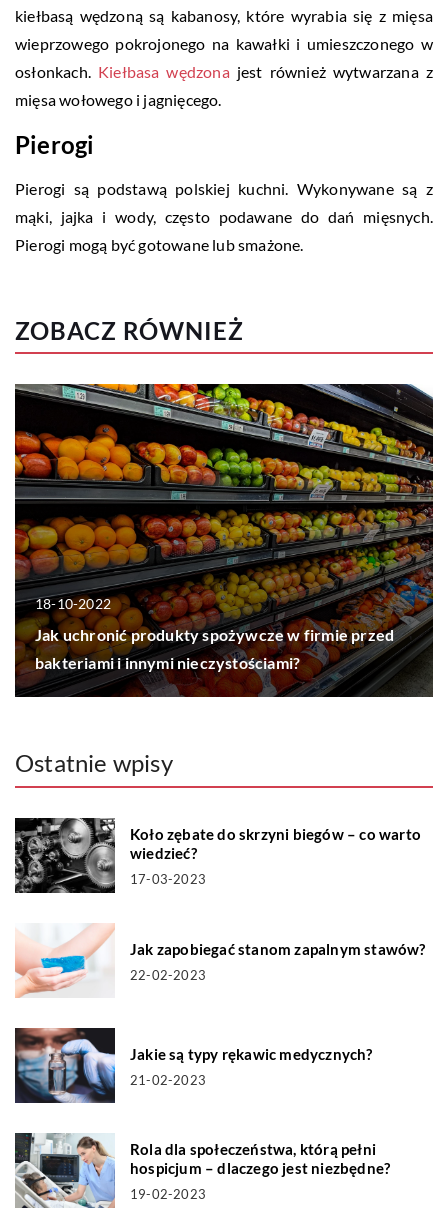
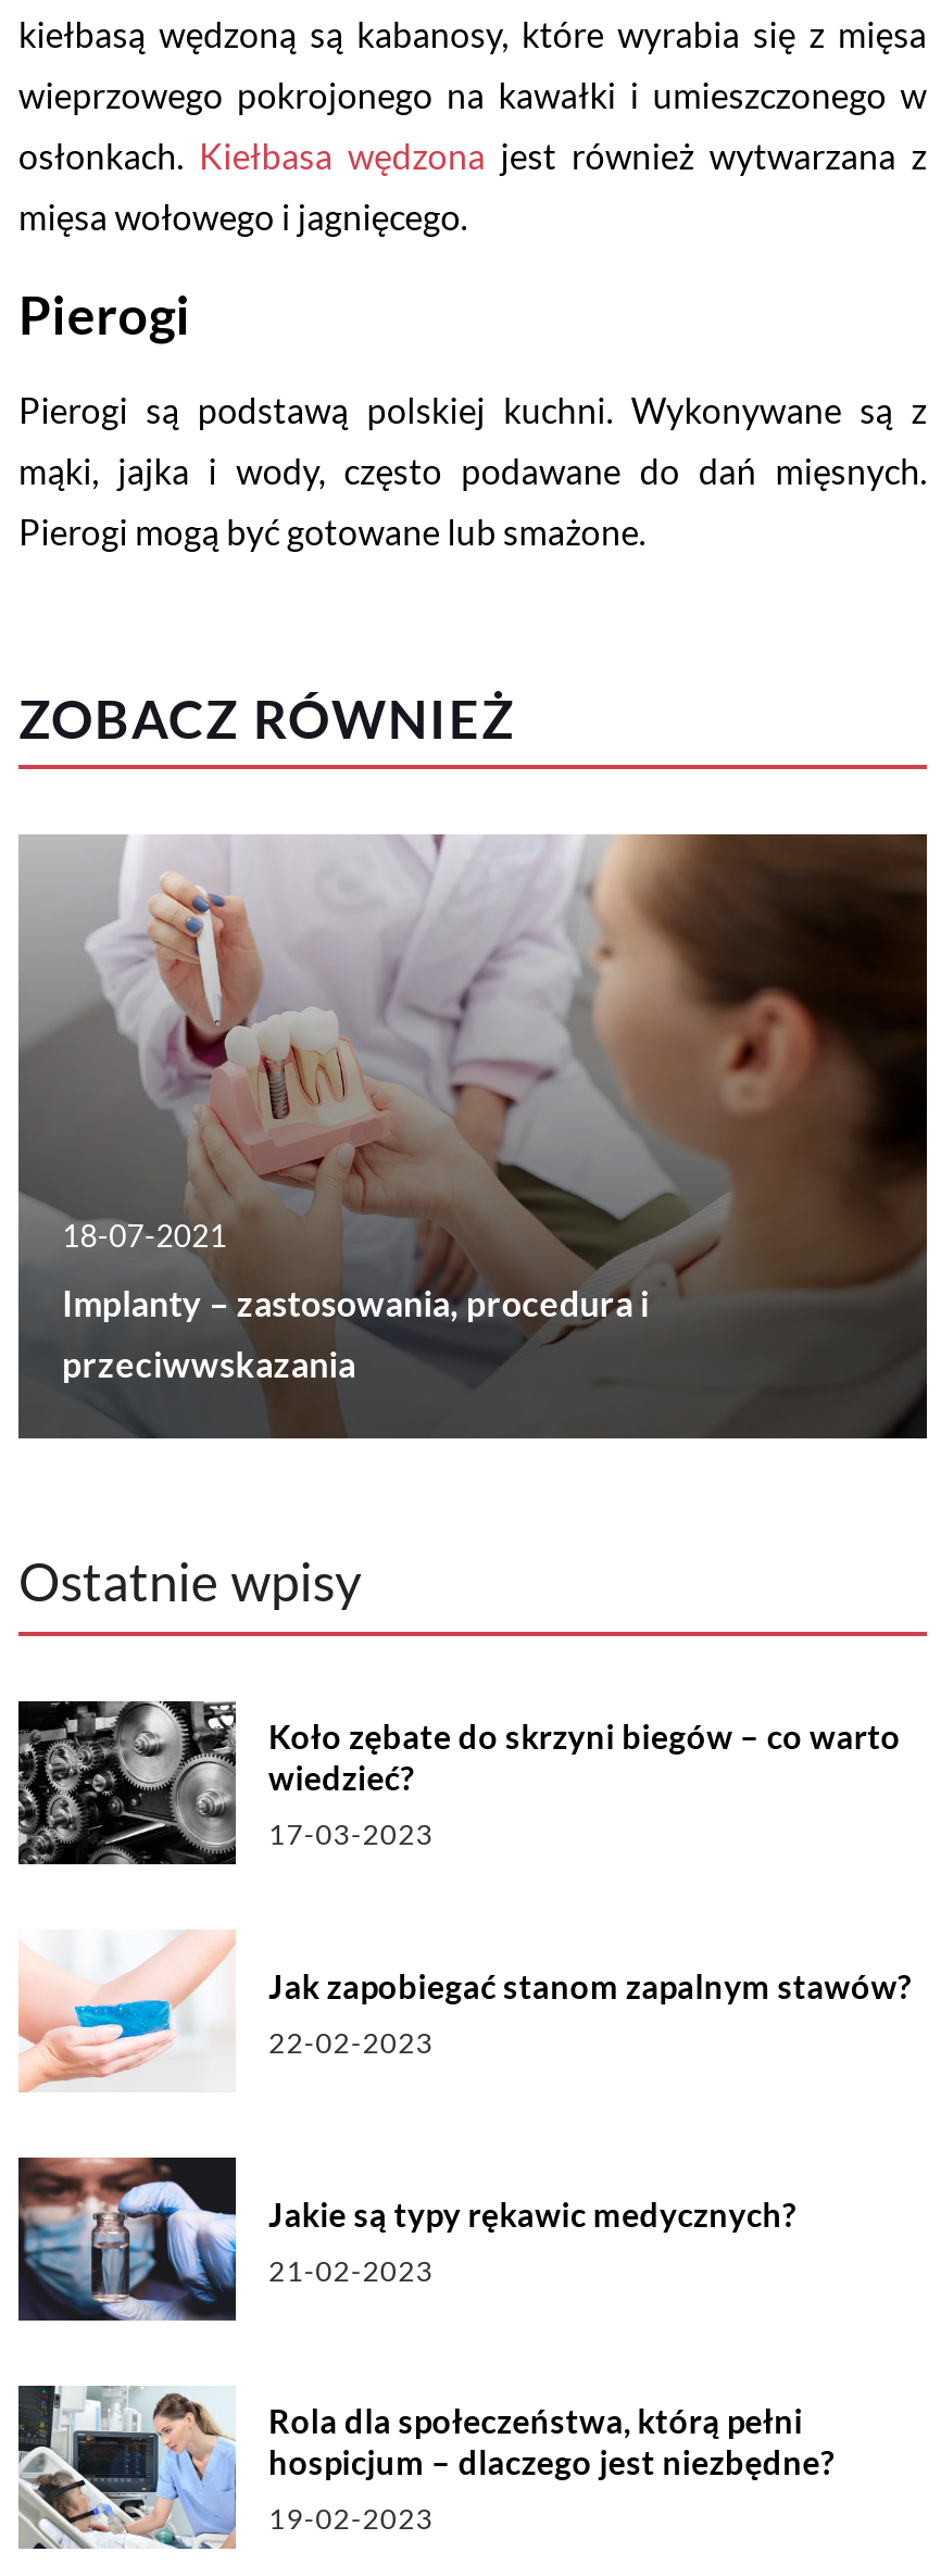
[14,383,434,697] [image] | 18-10-2022 -> [18,832,927,1438] [image] | 18-07-2021
[35,625,394,644] Jak uchronić produkty spożywcze w firmie przed -> [62,1283,649,1324] Implanty – zastosowania, procedura i
[35,653,300,672] bakteriami i innymi nieczystościami? -> [62,1344,356,1385] przeciwwskazania

